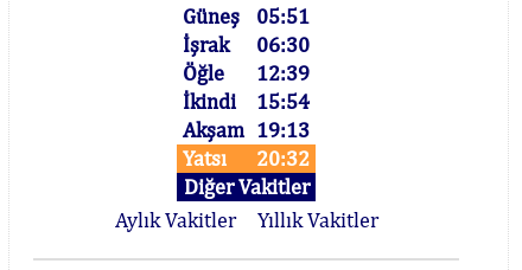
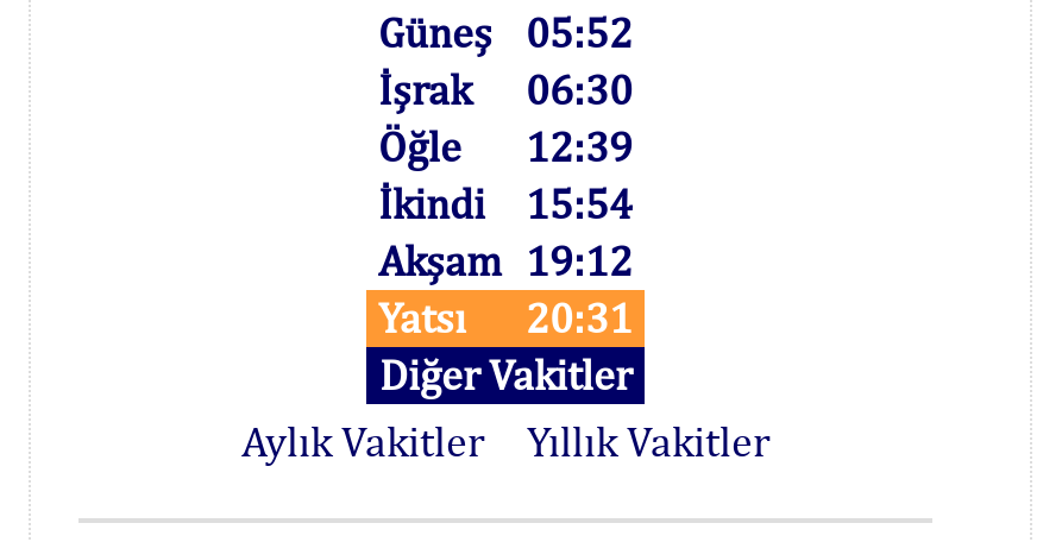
[183,4,310,28] Güneş 05:51 -> [378,7,633,57] Güneş 05:52
[183,117,310,142] Akşam 19:13 -> [378,235,633,285] Akşam 19:12
[183,146,310,171] Yatsı 20:32 -> [378,292,633,342] Yatsı 20:31

